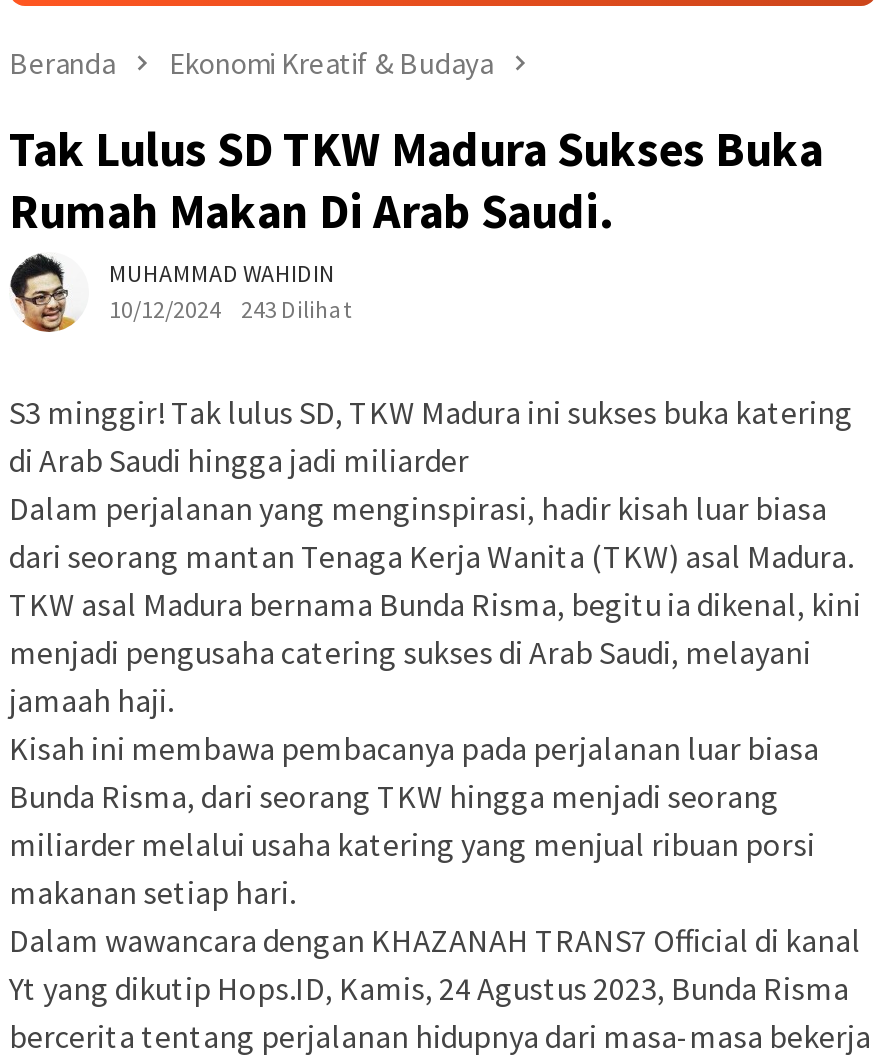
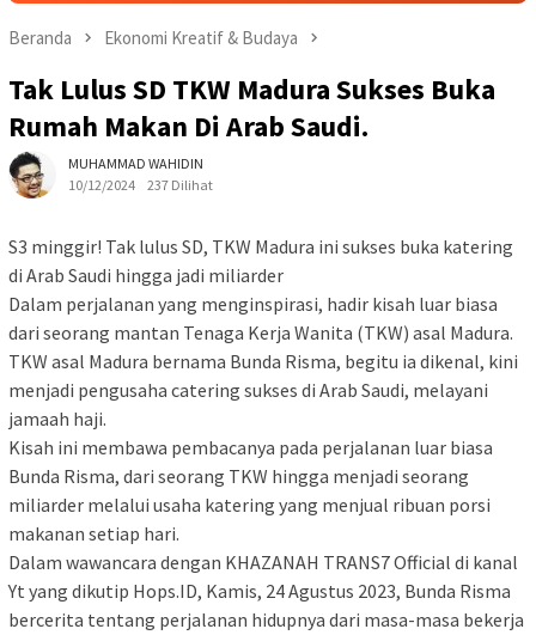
[109,293,351,323] 10/12/2024 243 Dilihat -> [68,175,213,193] 10/12/2024 237 Dilihat

